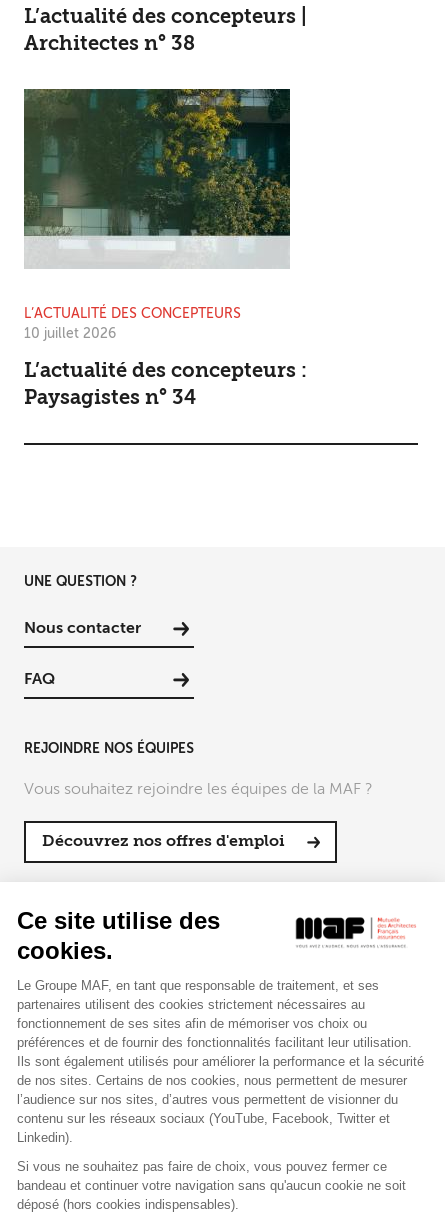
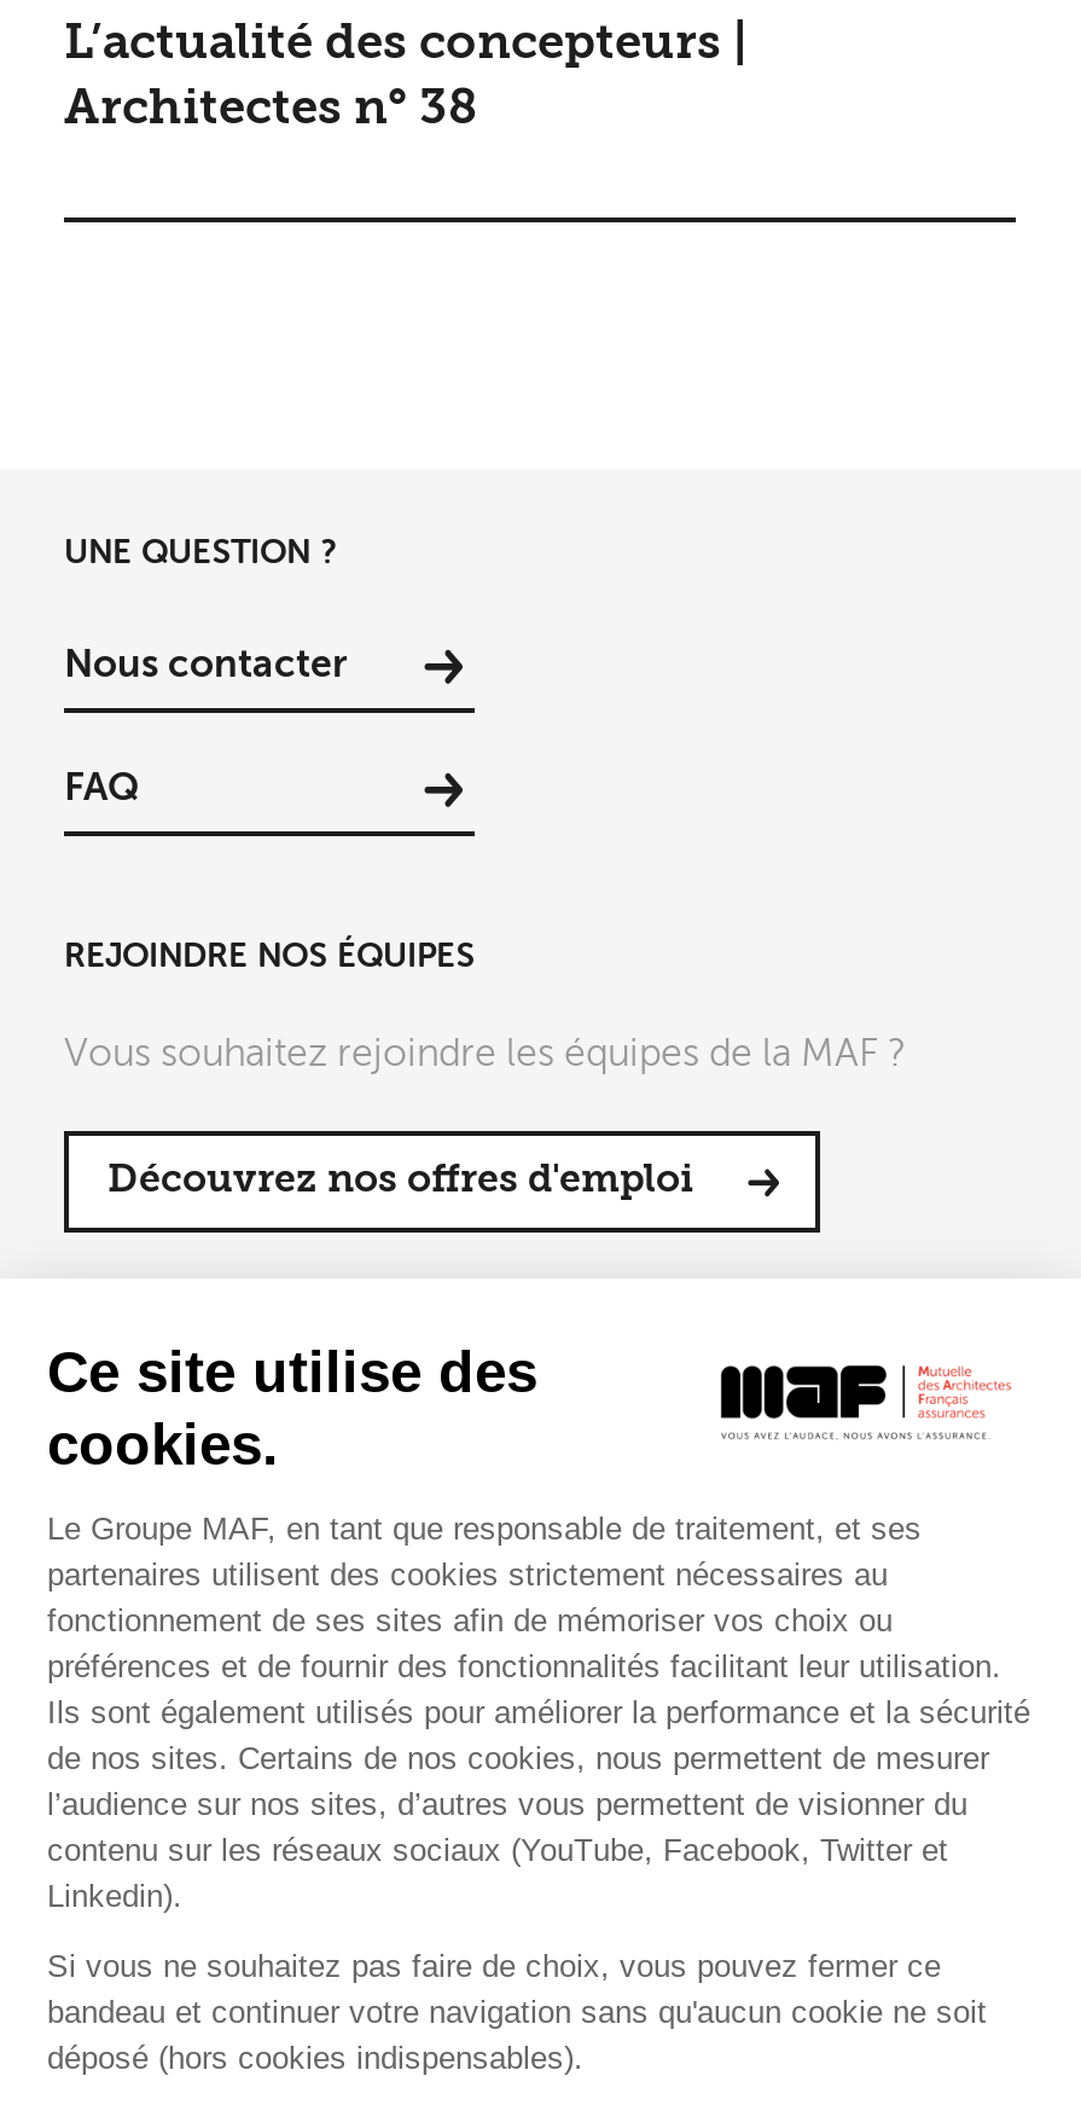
[23,89,307,409] [image] | L’ACTUALITÉ DES CONCEPTEURS | 10 juillet 2026 | L’actualité des concepteurs : | Paysagistes n° 34 -> none

